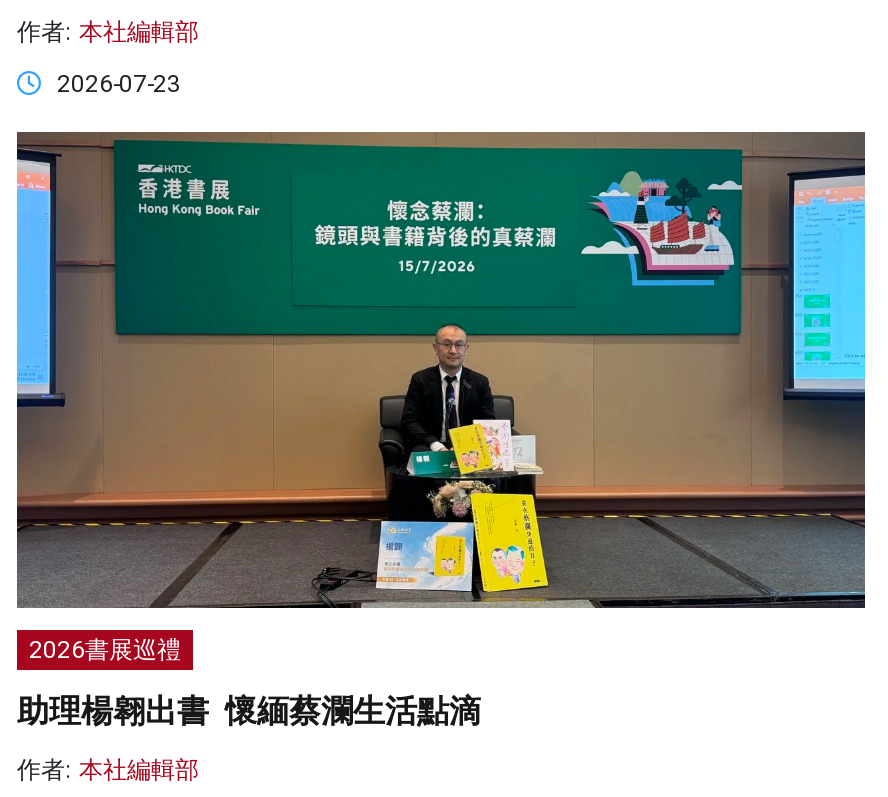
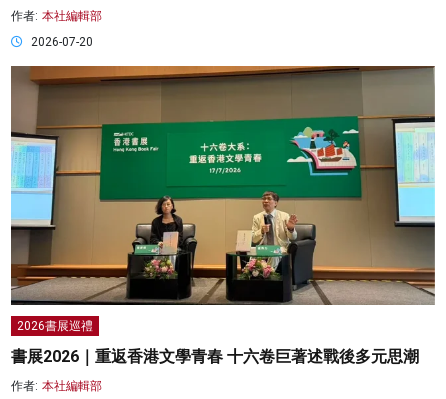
[57,70,181,98] 2026-07-23 -> [31,35,93,49] 2026-07-20
[15,131,867,609] [image] -> [10,65,436,306] [image]
[17,693,481,731] 助理楊翱出書 懷緬蔡瀾生活點滴 -> [11,347,419,366] 書展2026｜重返香港文學青春 十六卷巨著述戰後多元思潮

